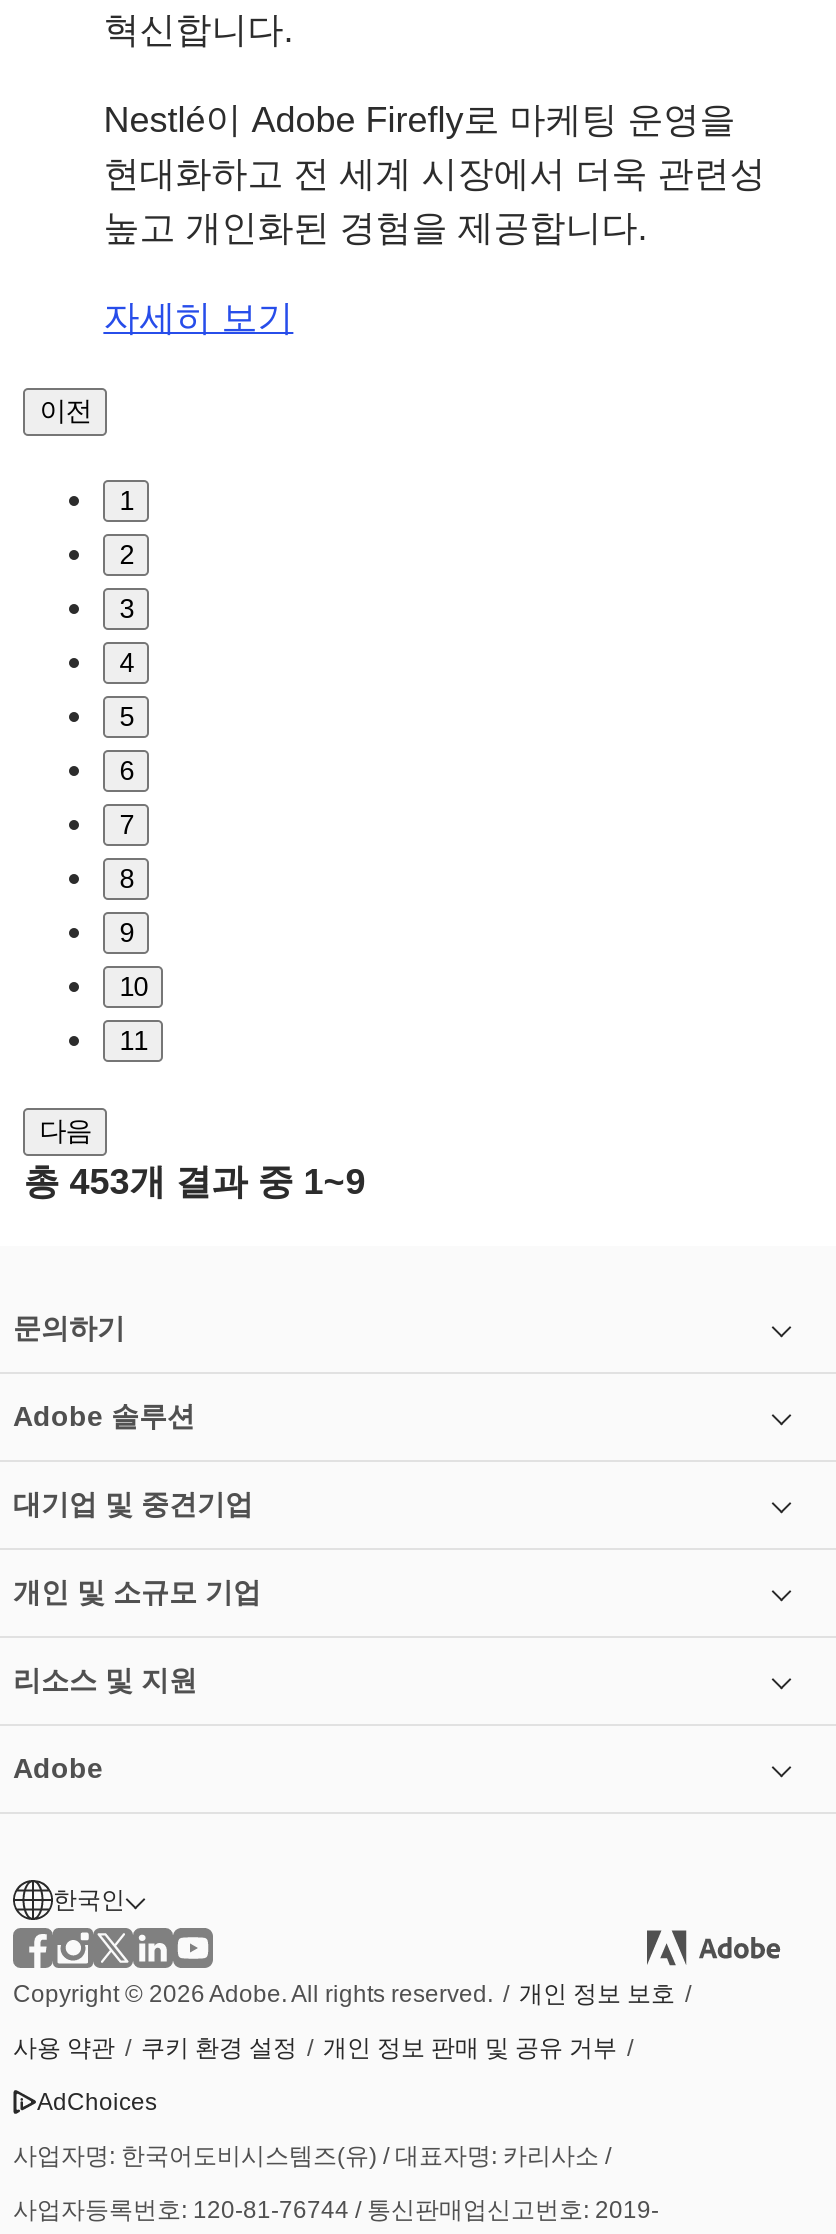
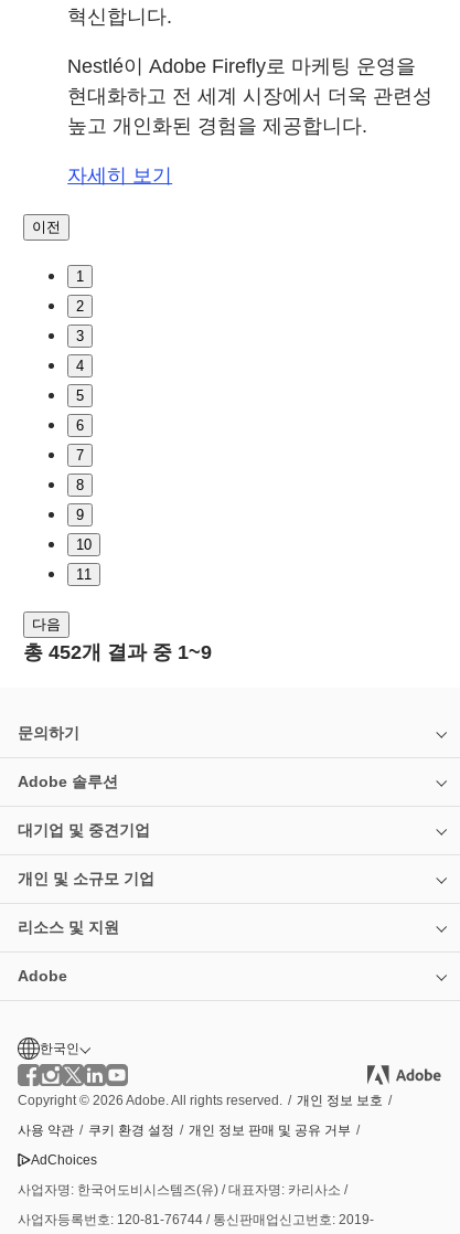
[23,1161,365,1201] 총 453개 결과 중 1~9 -> [23,641,212,663] 총 452개 결과 중 1~9

